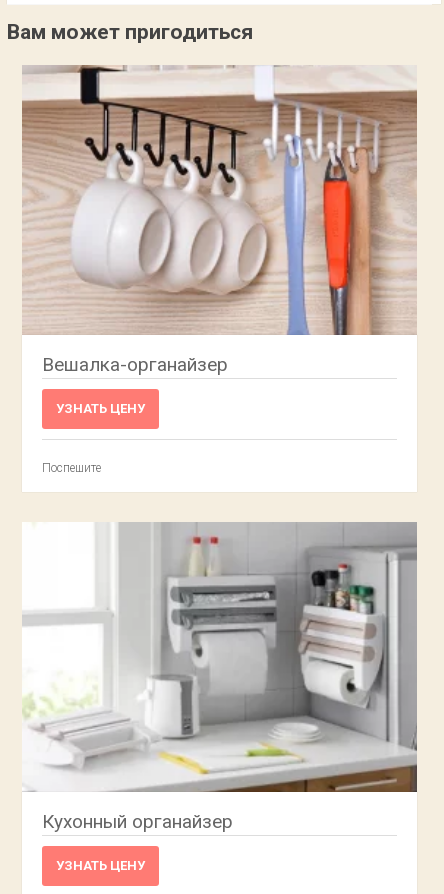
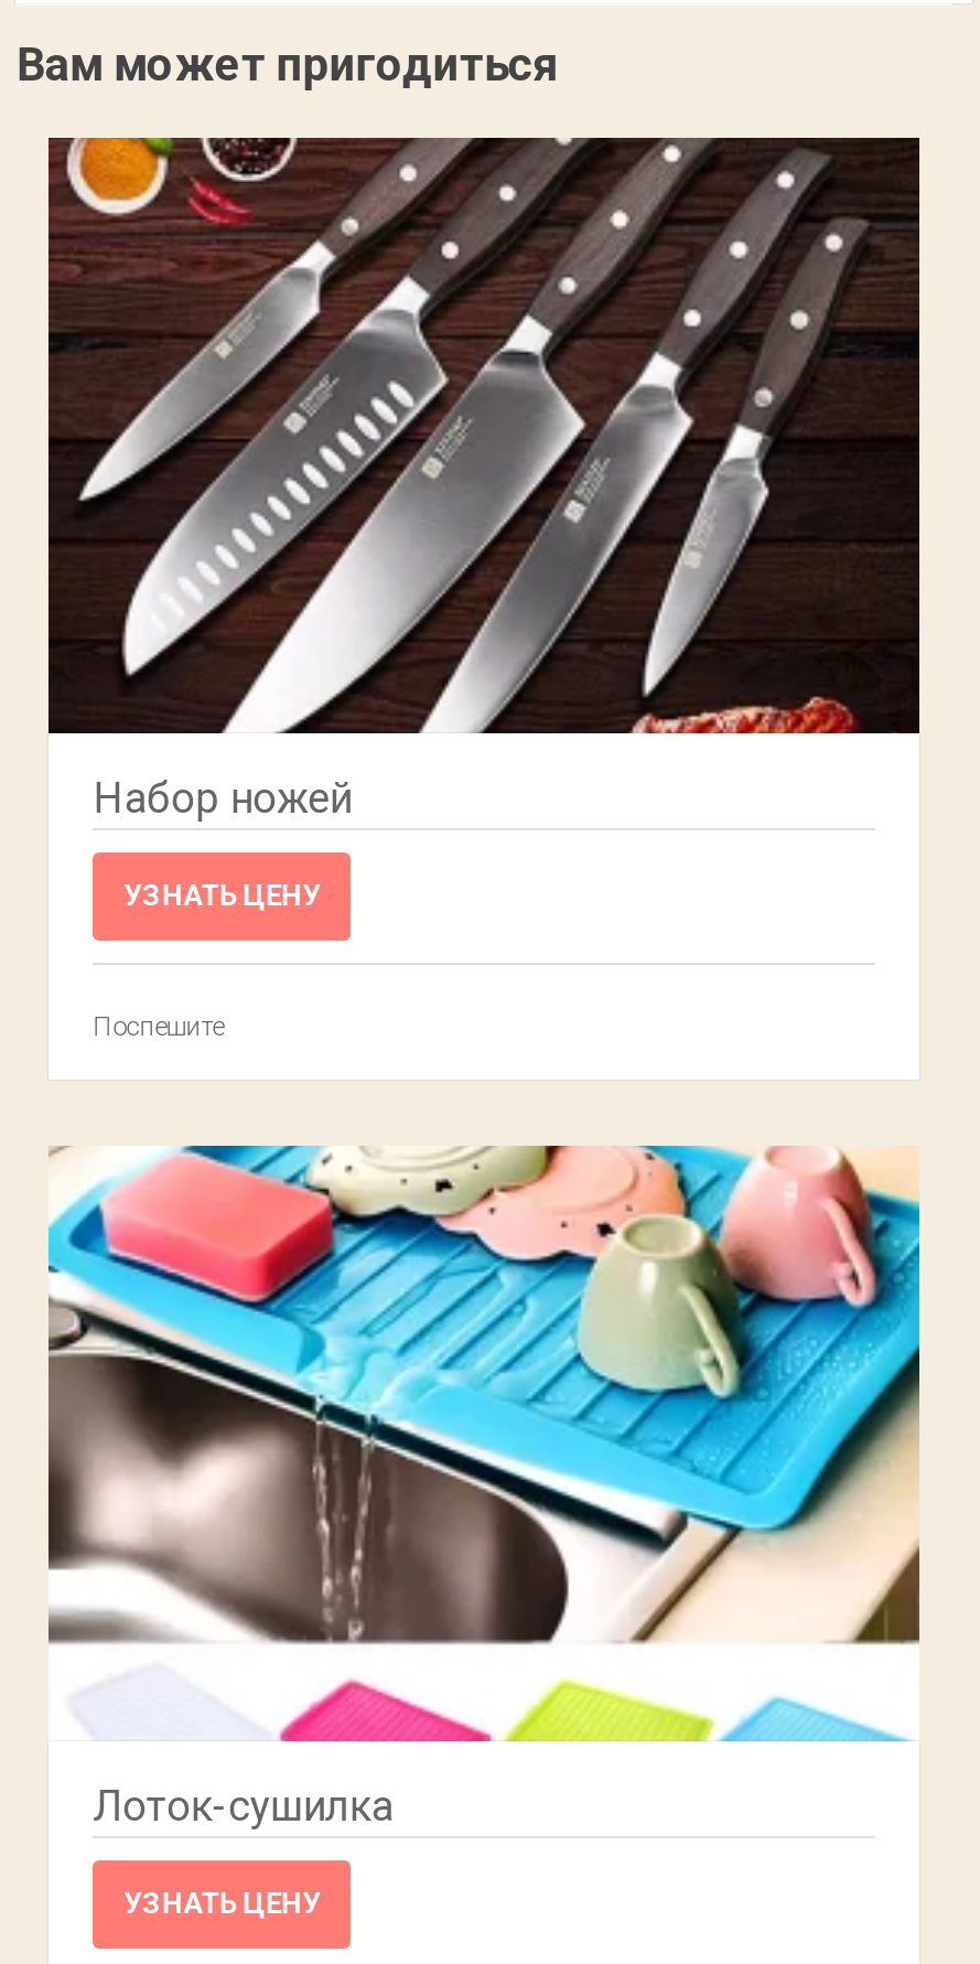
[21,65,418,376] [image] | Вешалка-органайзер -> [46,136,922,824] [image] | Набор ножей
[22,522,418,833] [image] | Кухонный органайзер -> [46,1144,922,1832] [image] | Лоток-сушилка

